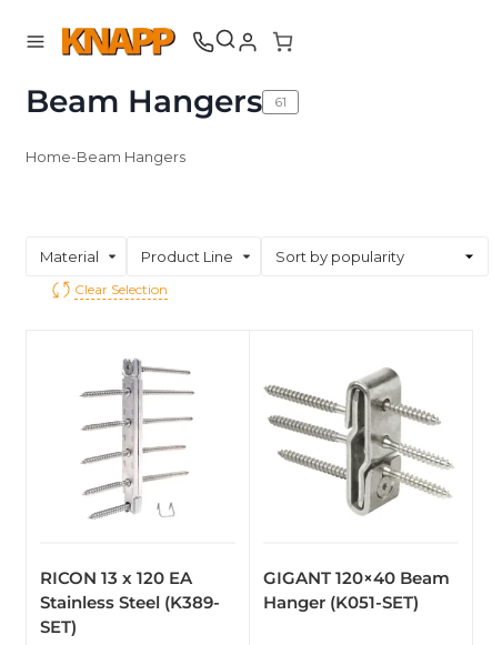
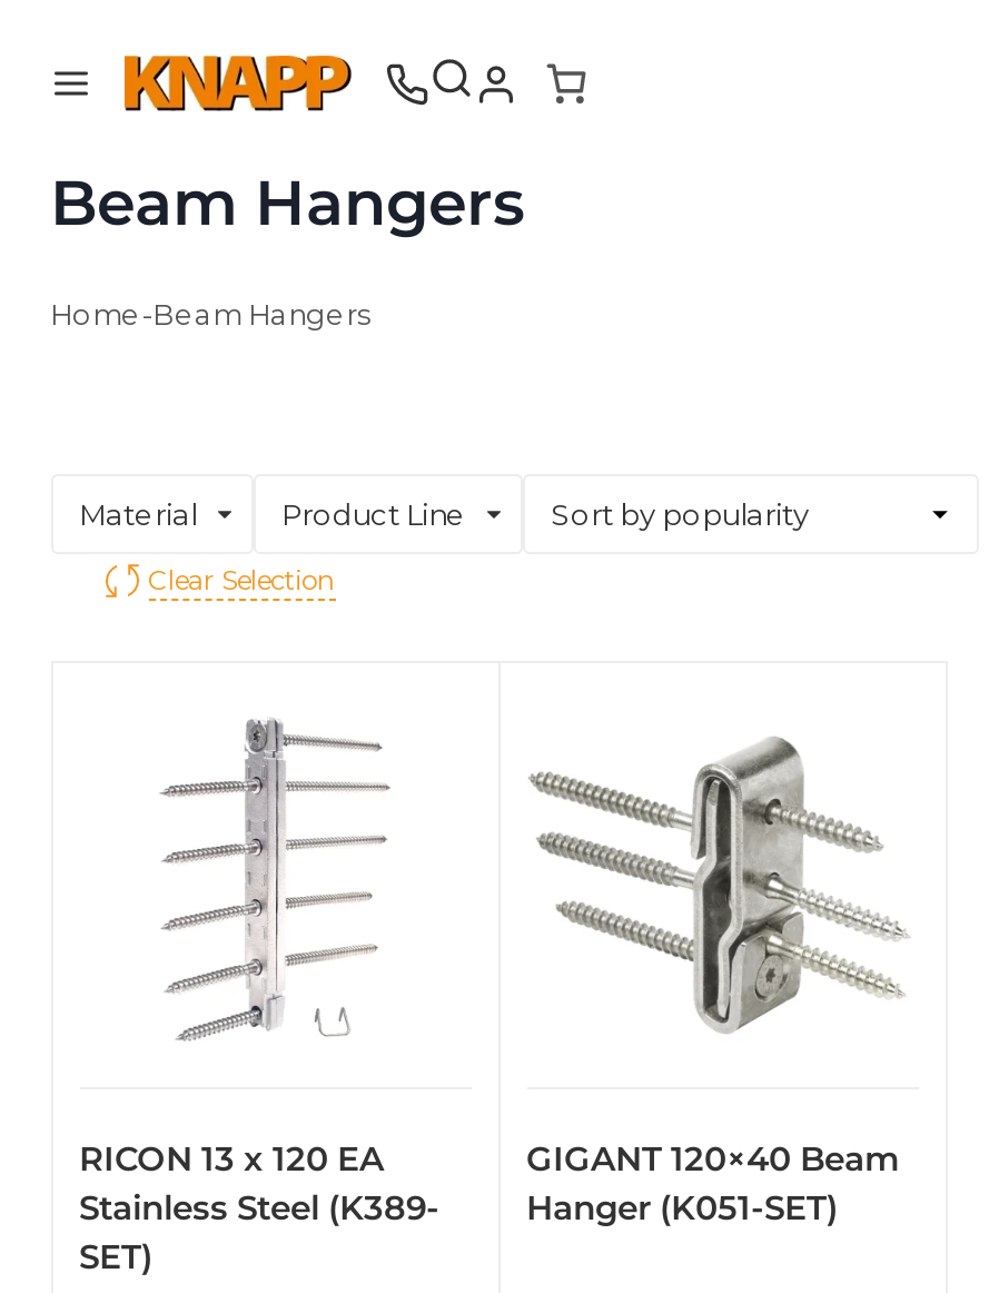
[274,93,286,109] 61 -> none

